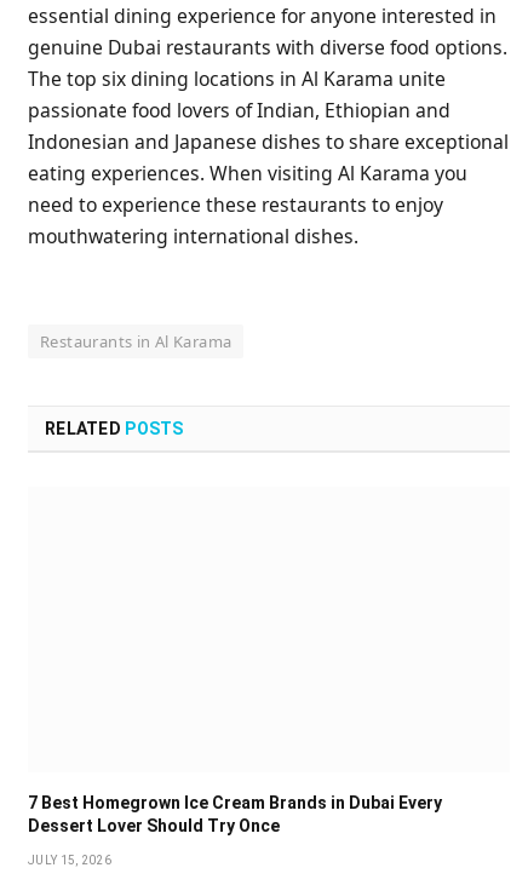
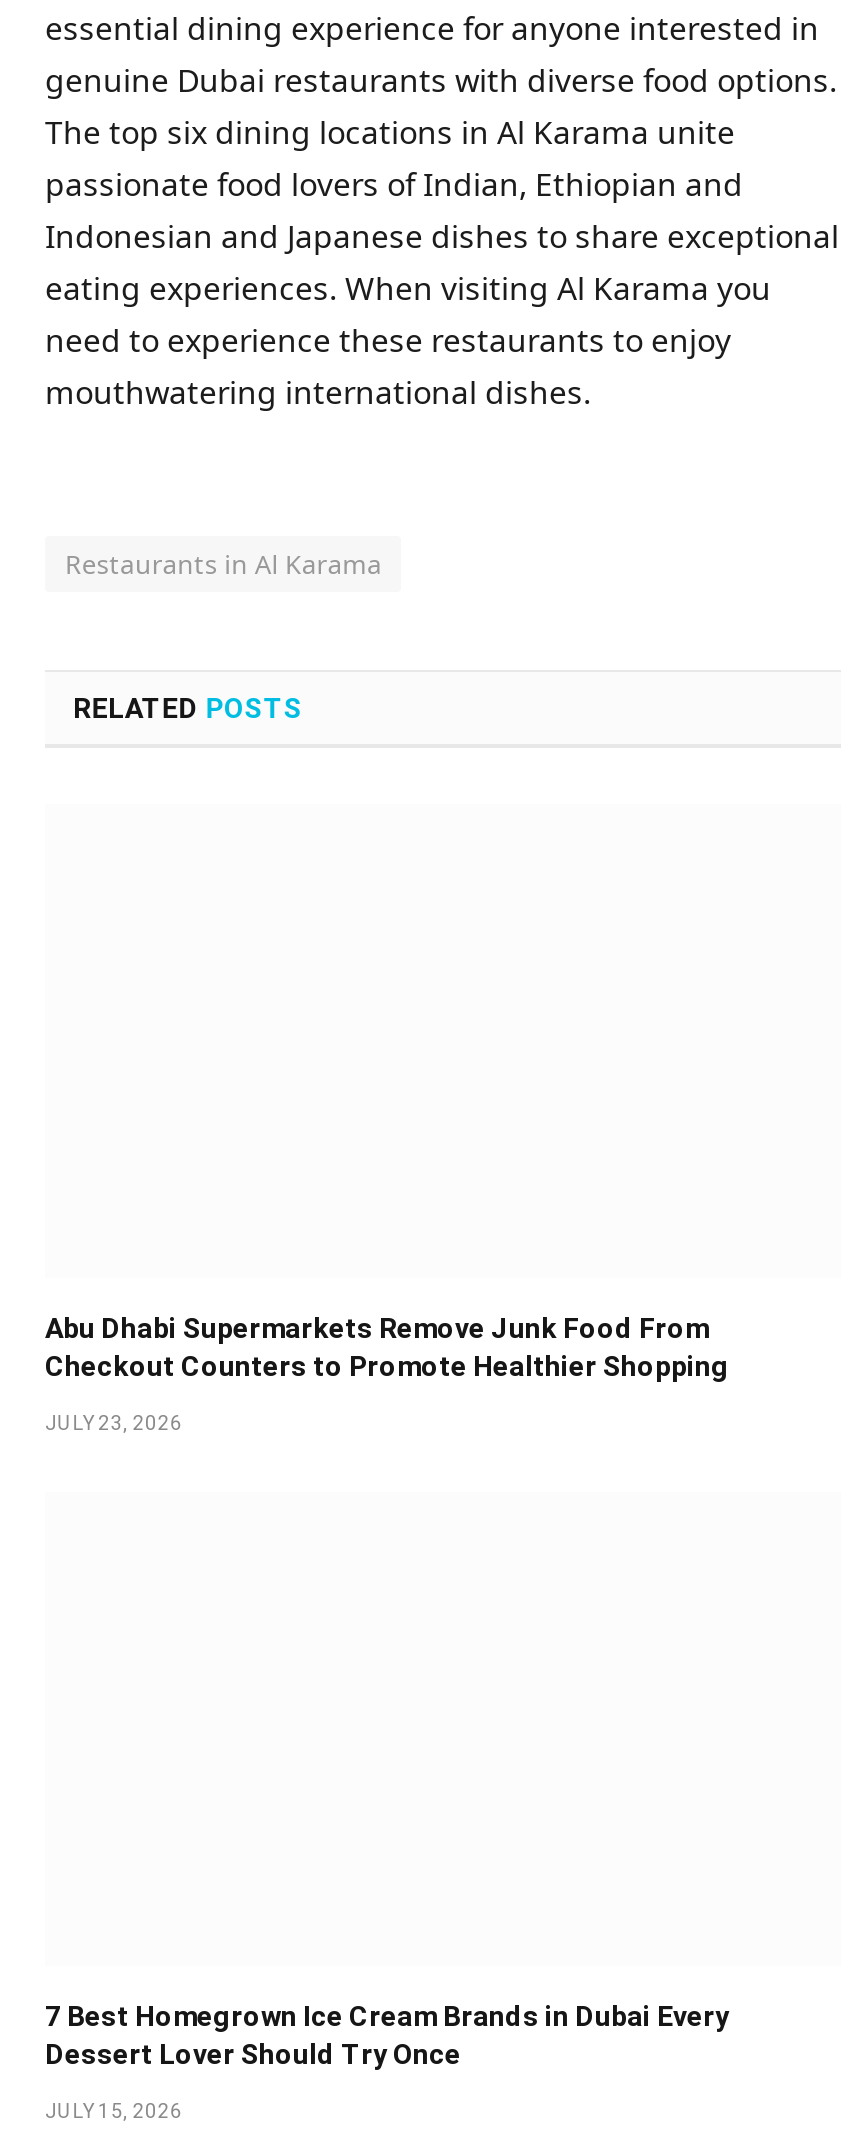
none -> [45,1311,729,1433] Abu Dhabi Supermarkets Remove Junk Food From | Checkout Counters to Promote Healthier Shopping | JULY 23, 2026

